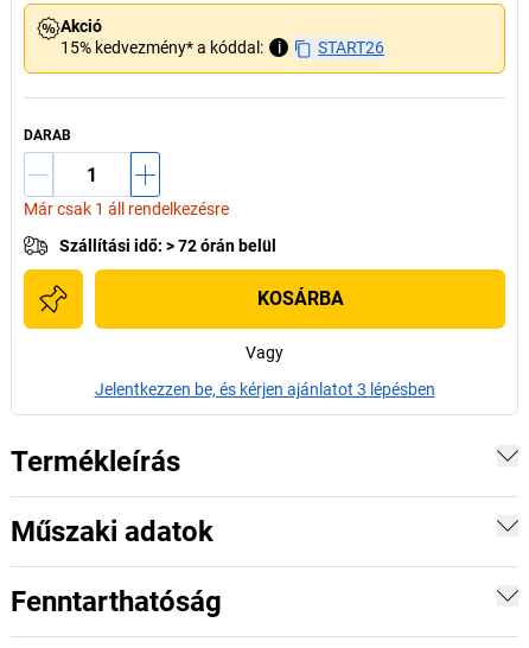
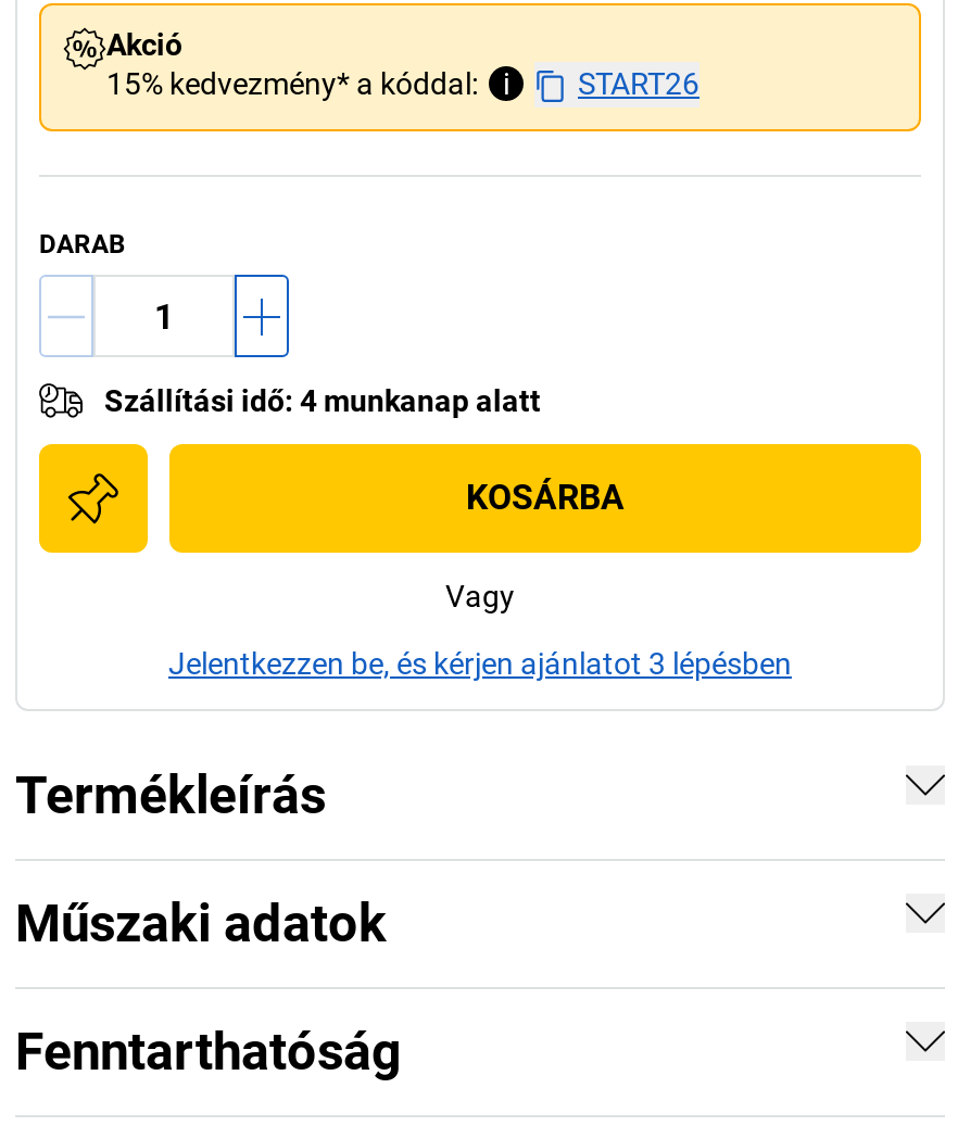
[24,199,276,255] Már csak 1 áll rendelkezésre | Szállítási idő: > 72 órán belül -> [104,383,541,418] Szállítási idő: 4 munkanap alatt

